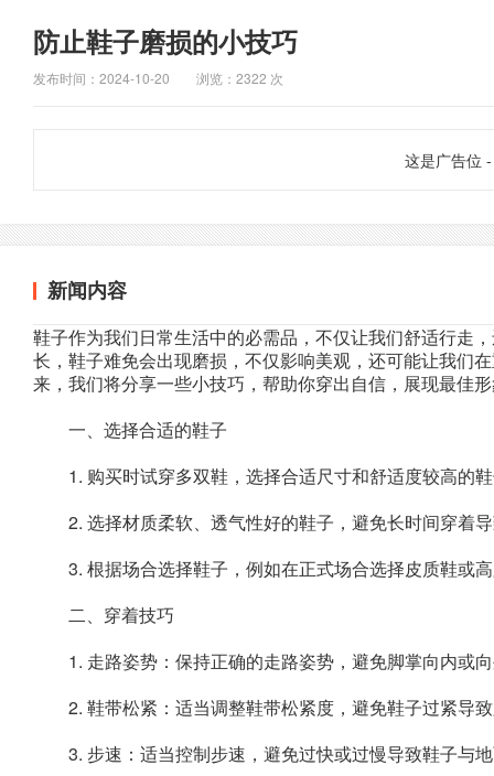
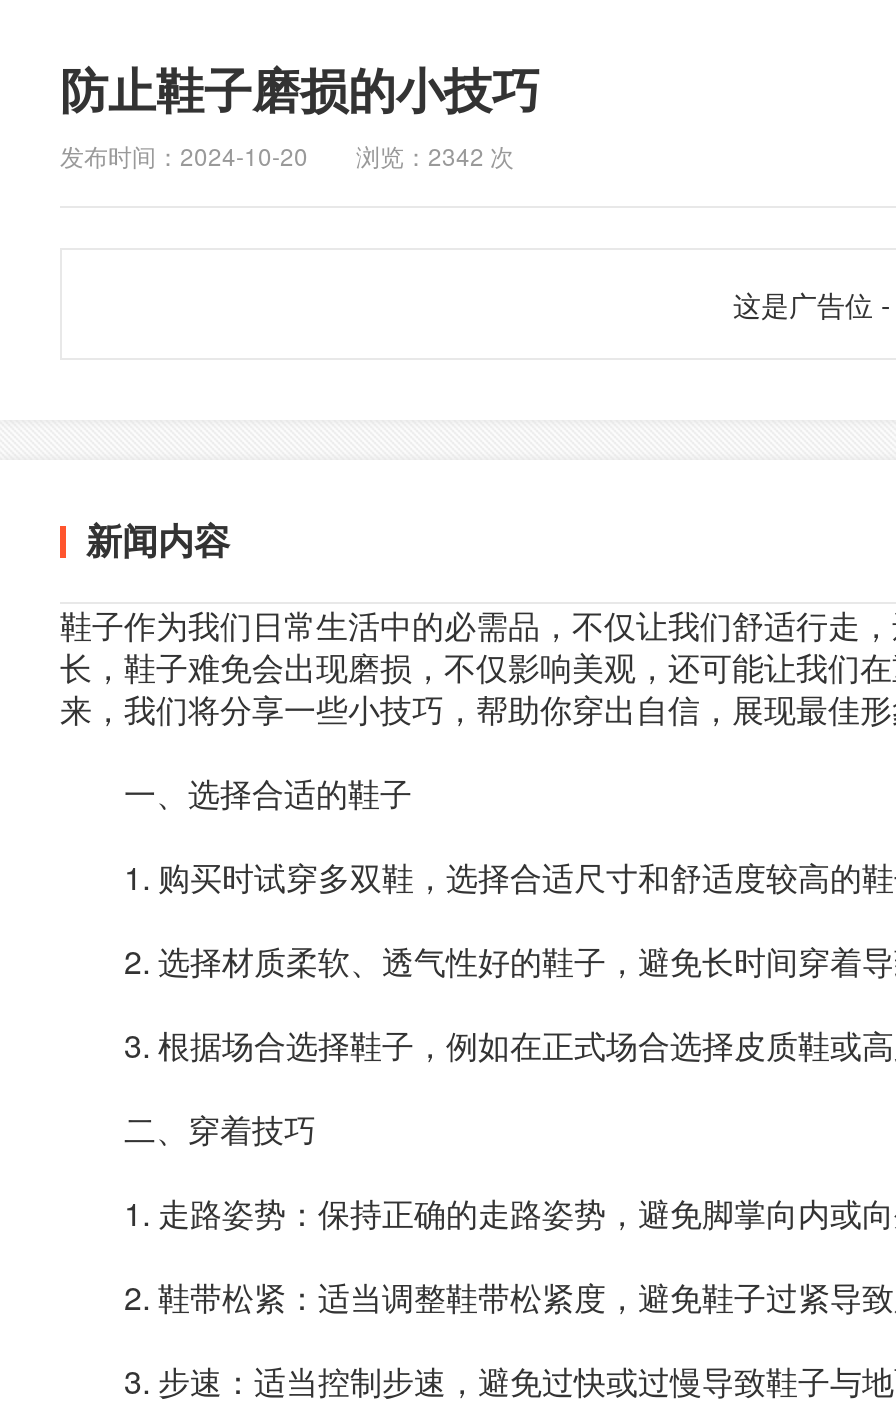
[33,68,283,87] 发布时间：2024-10-20 浏览：2322 次 -> [60,138,514,172] 发布时间：2024-10-20 浏览：2342 次

